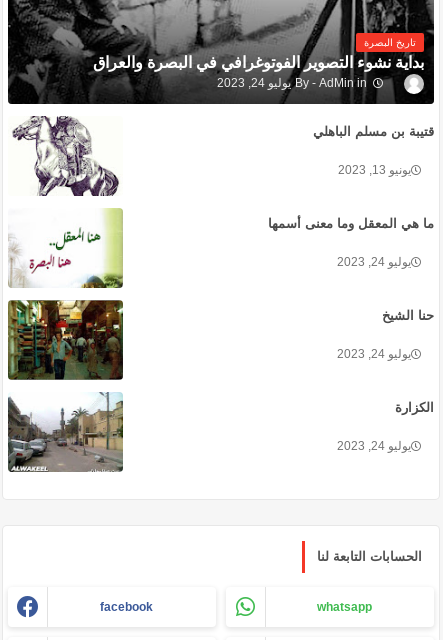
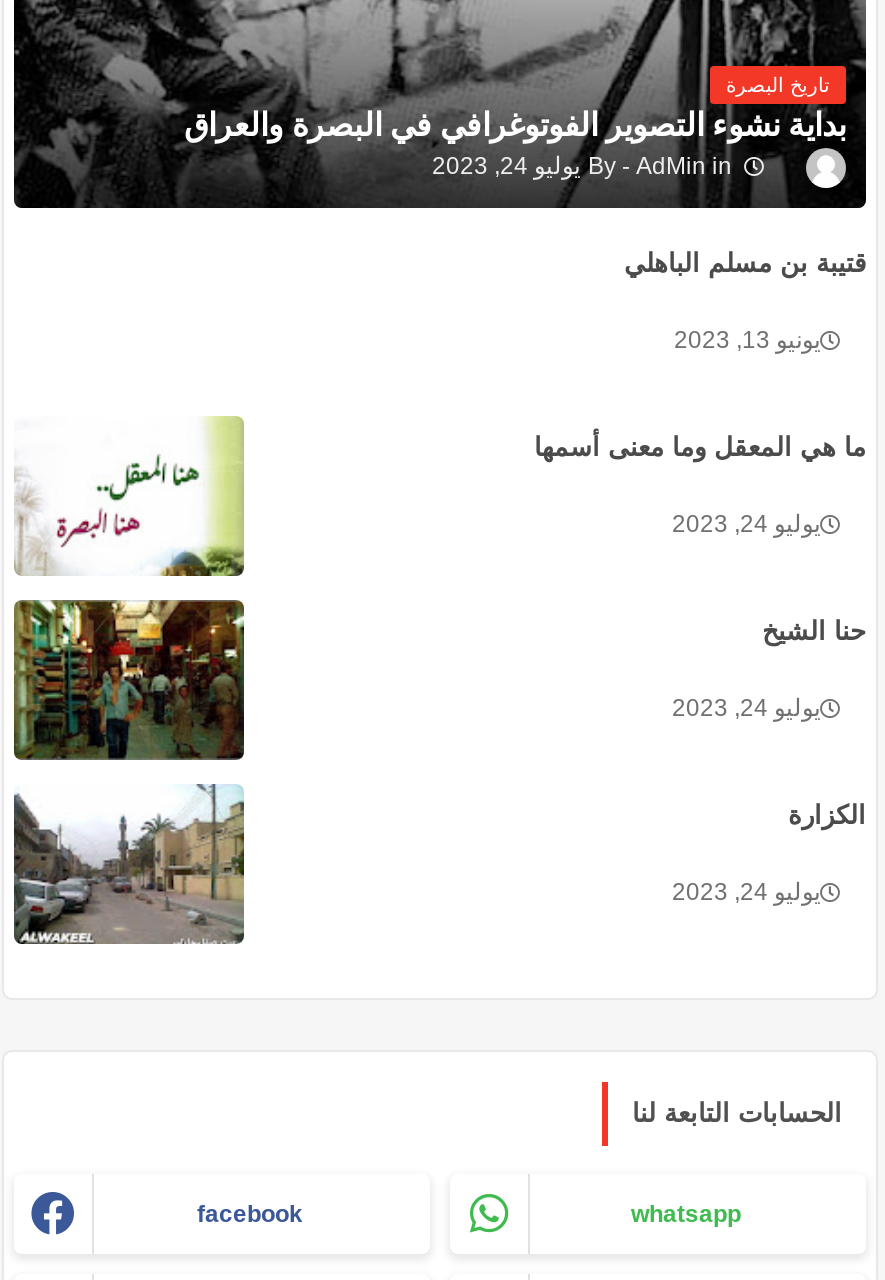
[12,115,120,197] [image] -> none

